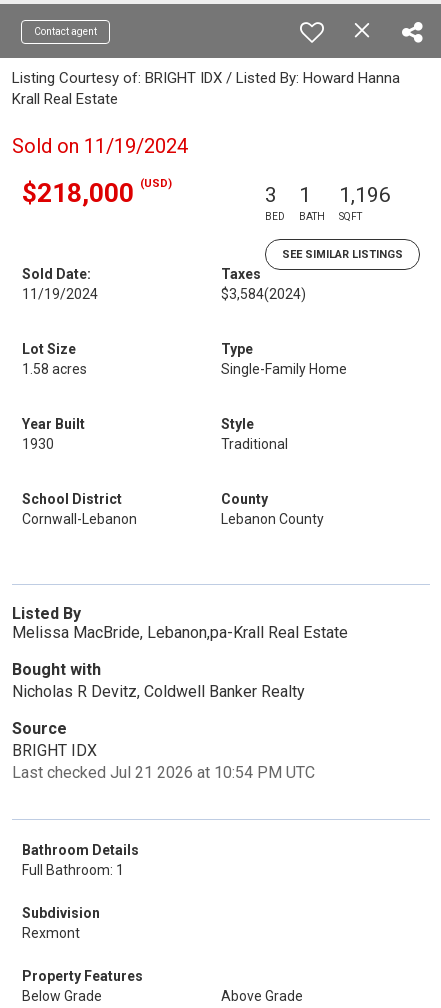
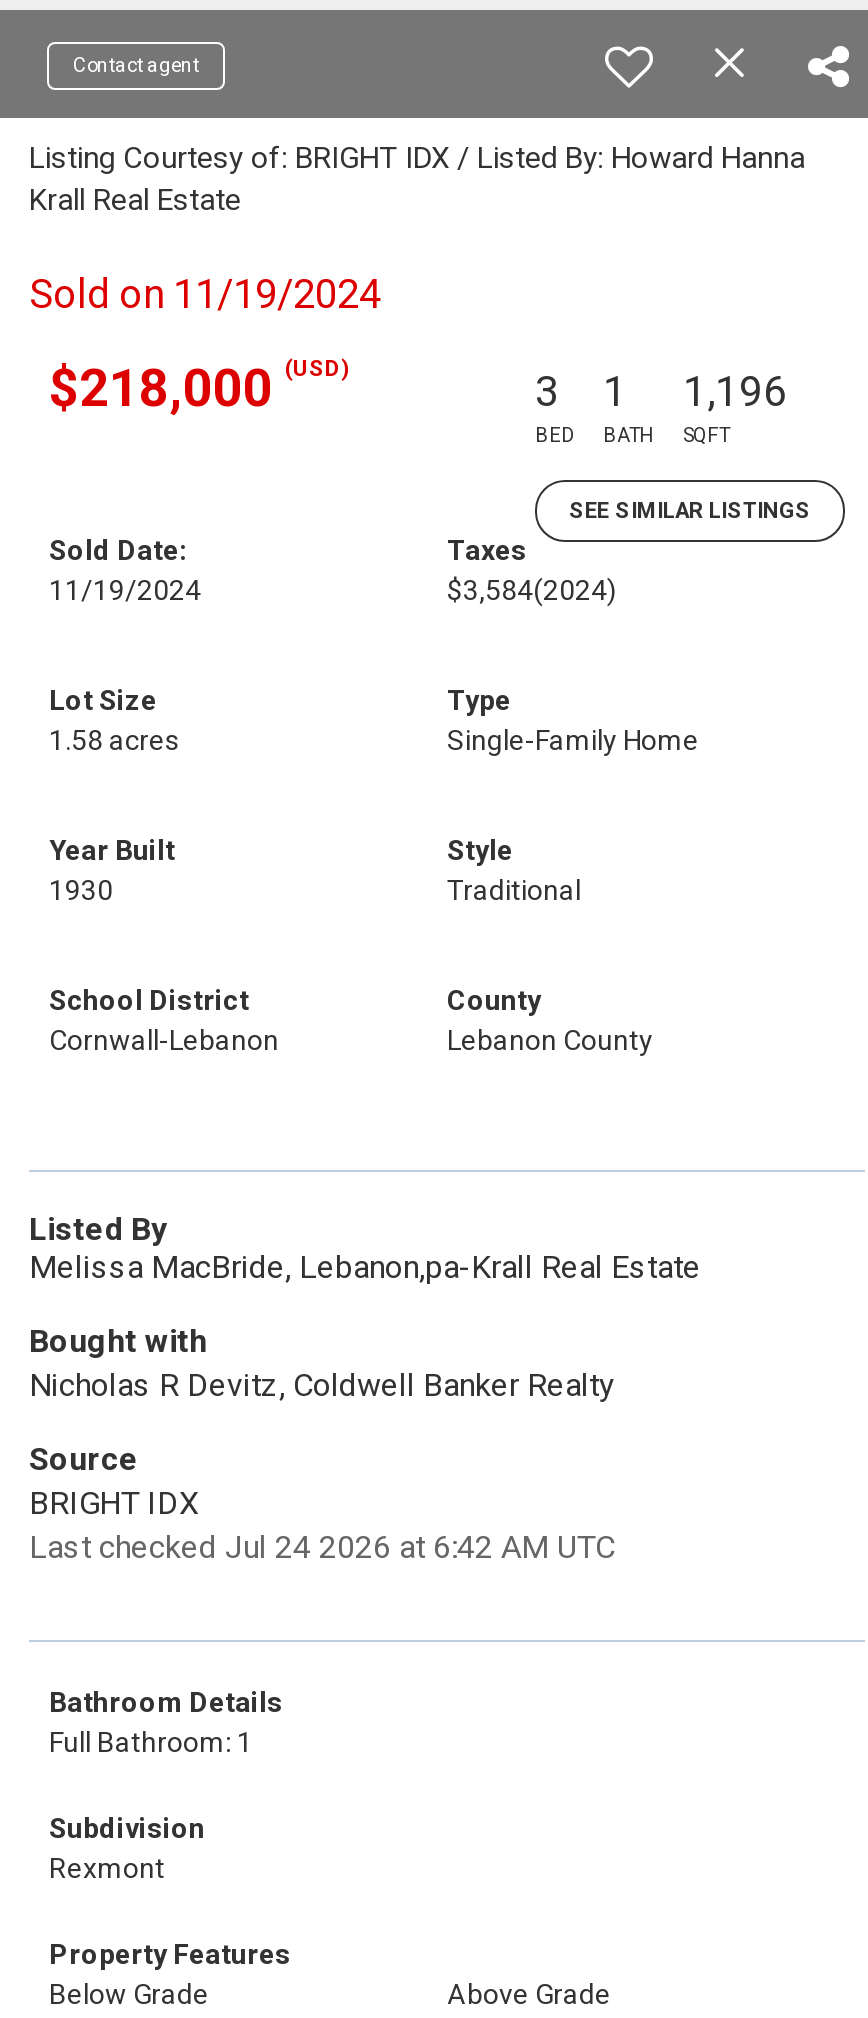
[12,763,315,782] Last checked Jul 21 2026 at 10:54 PM UTC -> [29,1528,615,1566] Last checked Jul 24 2026 at 6:42 AM UTC

